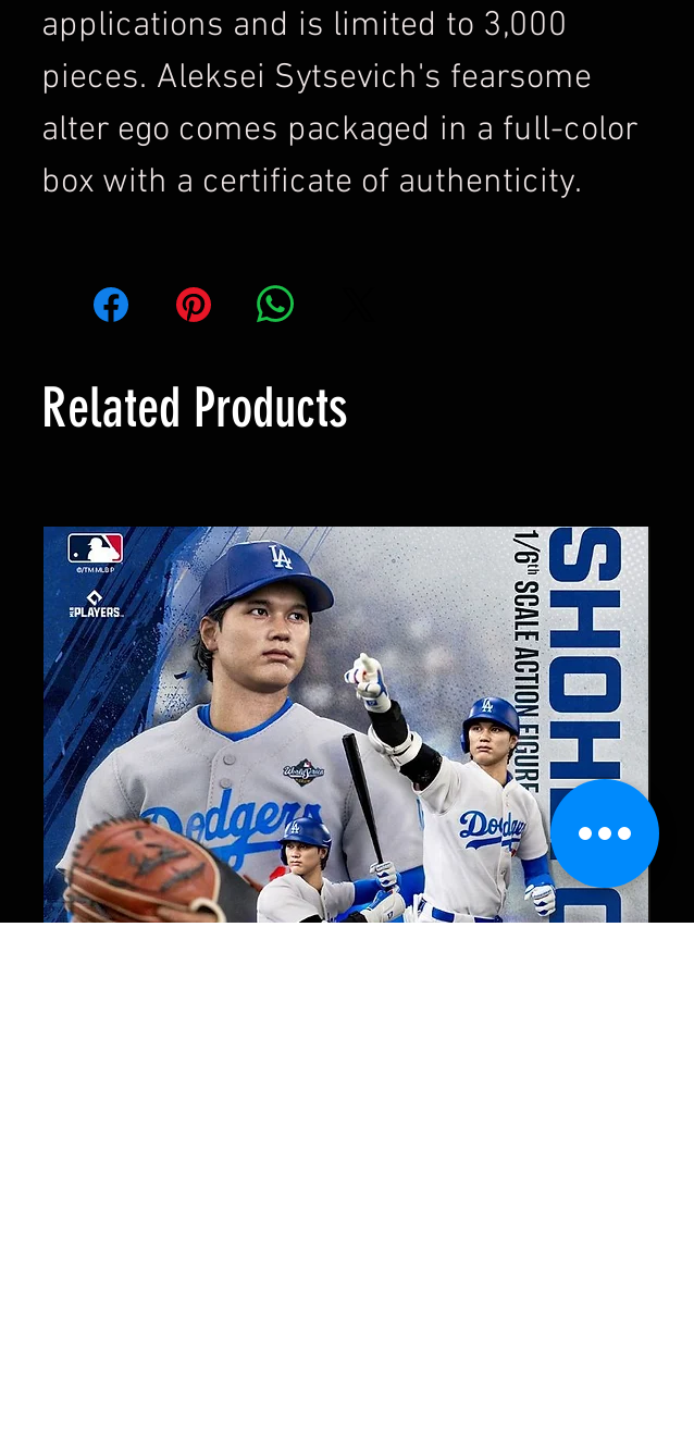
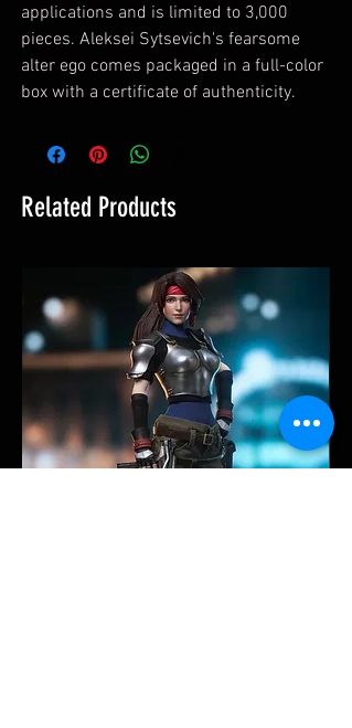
[41,524,650,925] [image] -> [21,266,330,469] [image]

